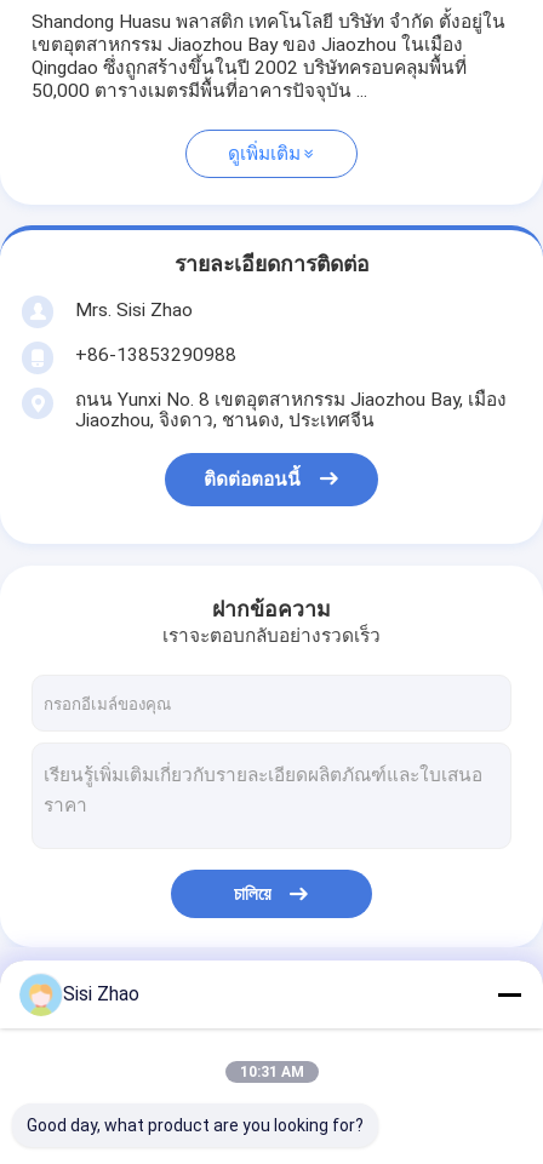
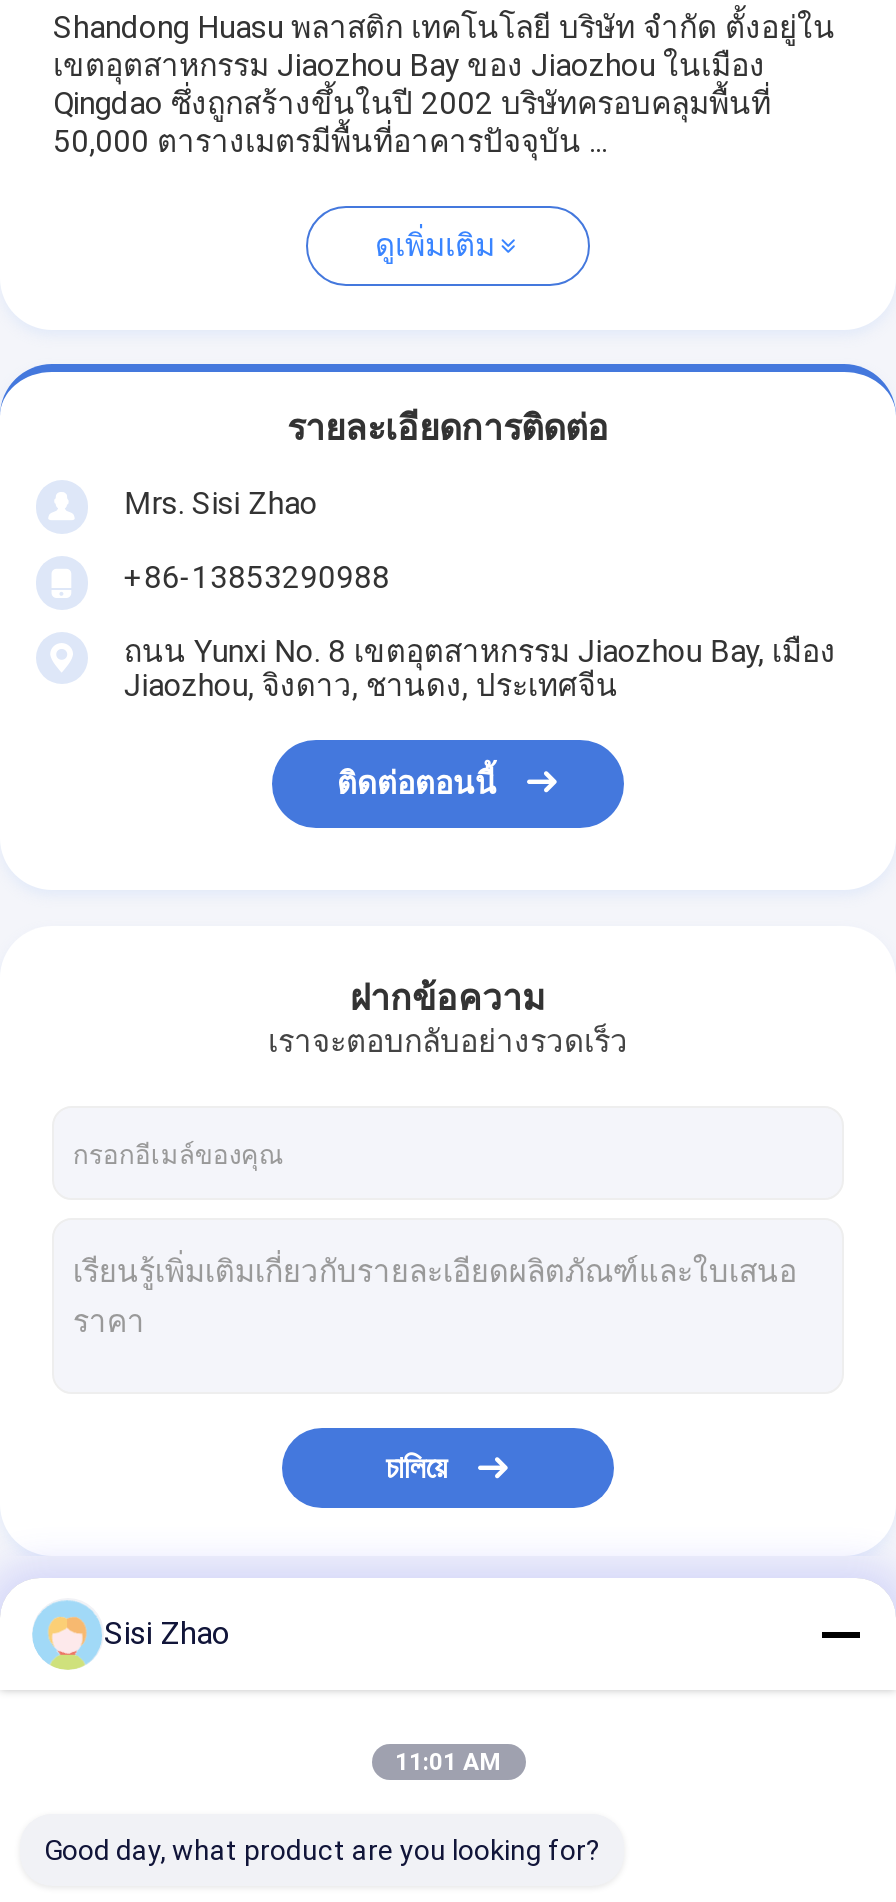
[239,1063,304,1080] 10:31 AM -> [395,1748,501,1776] 11:01 AM

